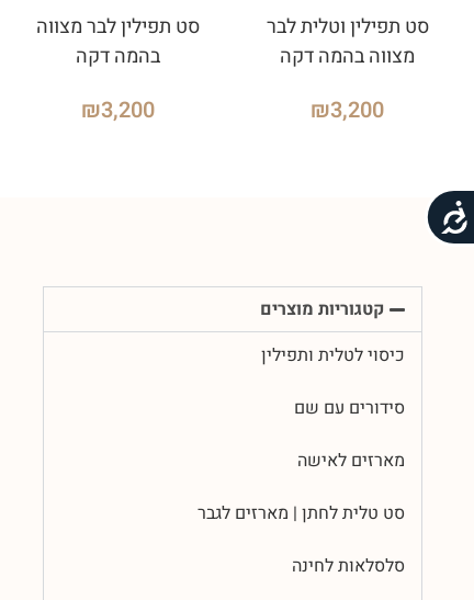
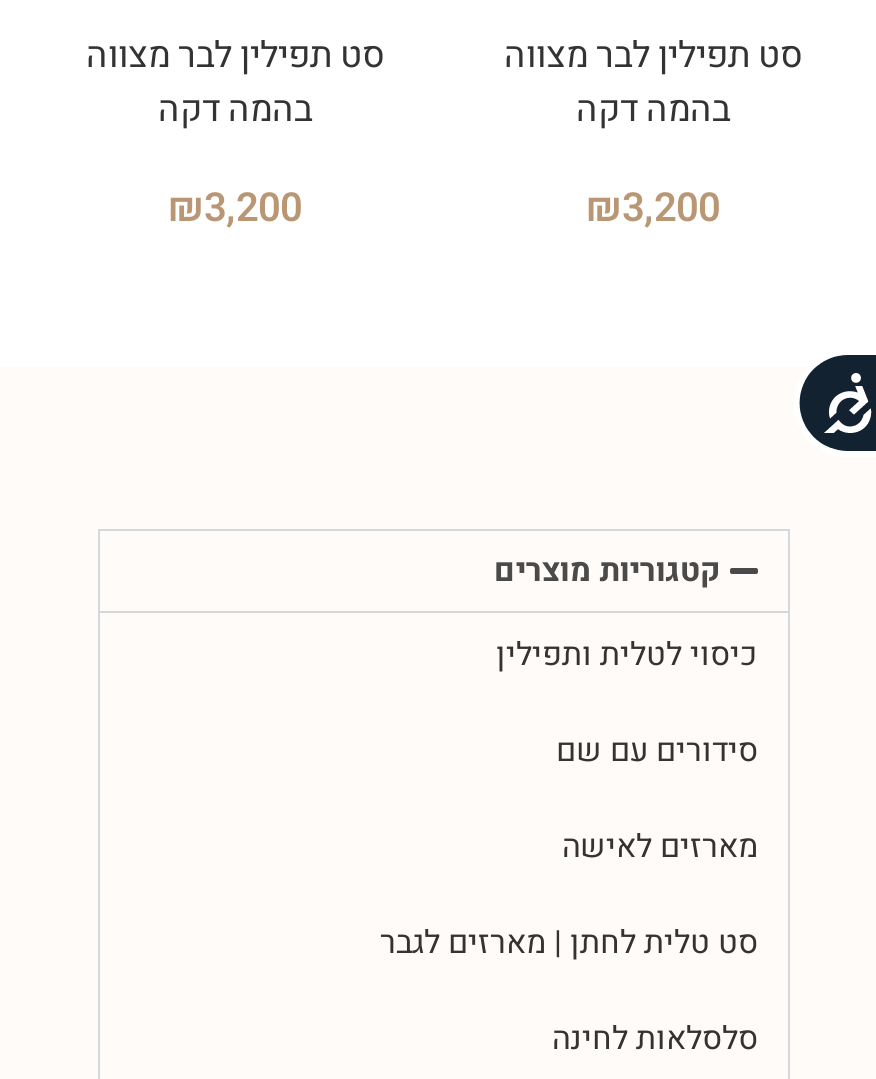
[266,12,428,72] סט תפילין וטלית לבר | מצווה בהמה דקה -> [504,30,802,138] סט תפילין לבר מצווה | בהמה דקה

